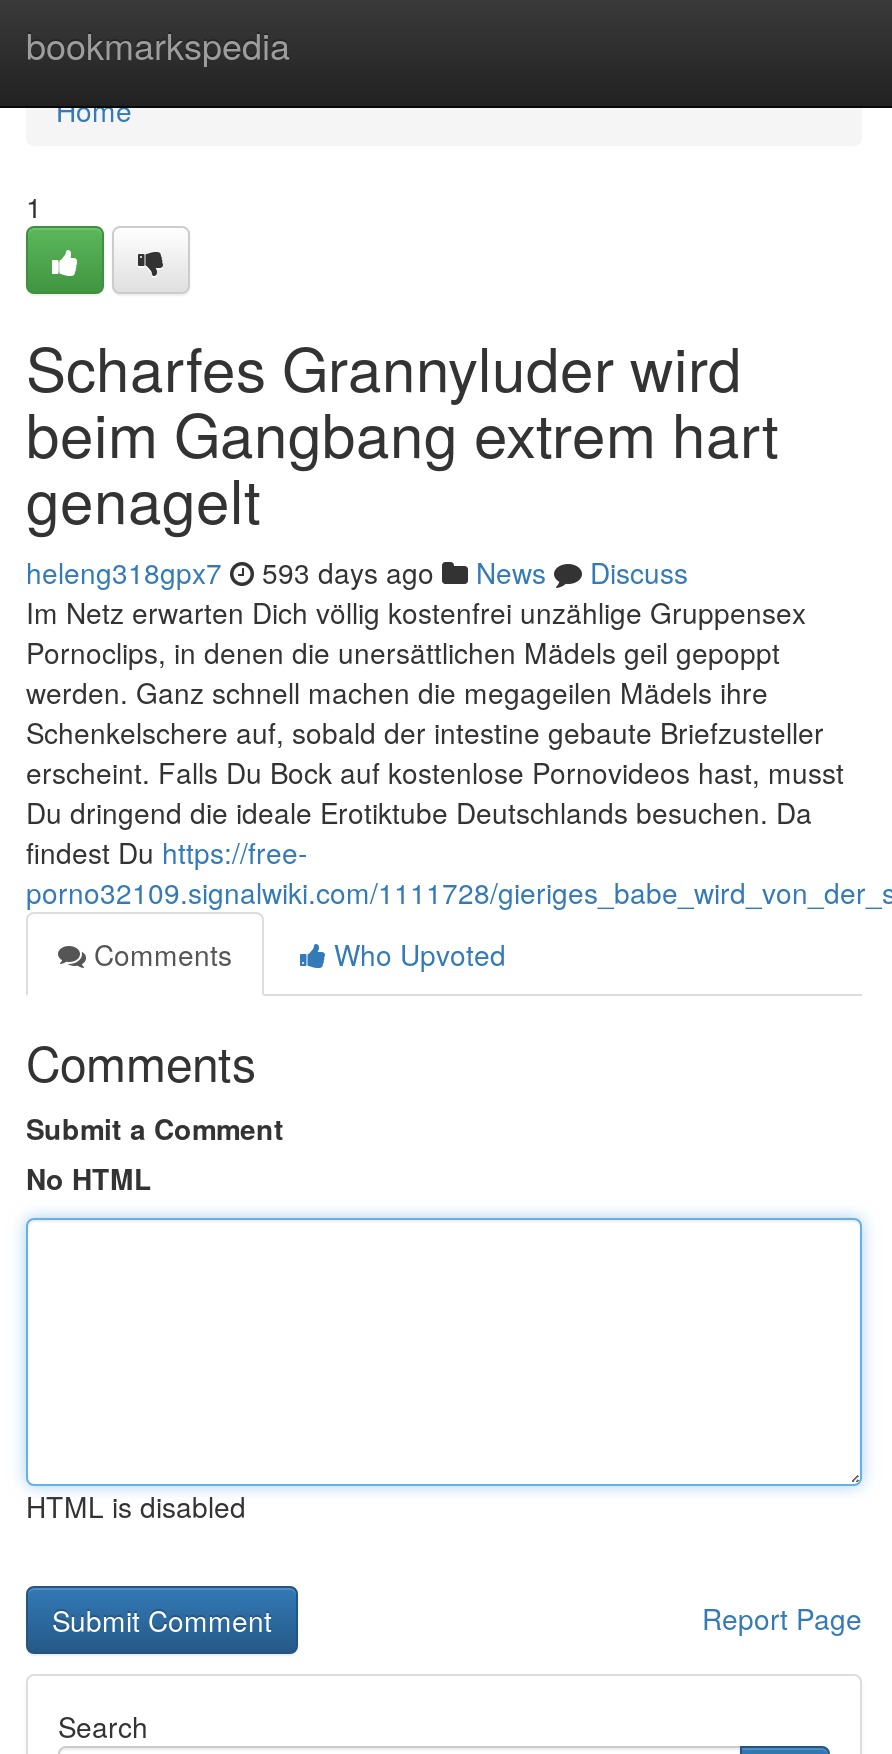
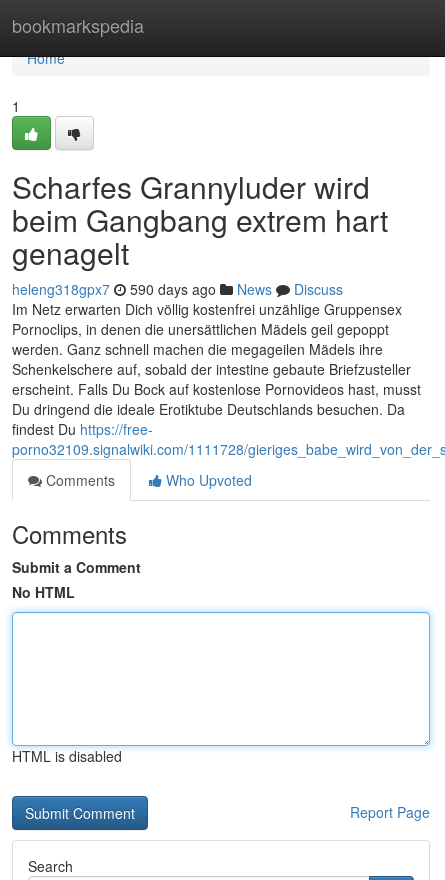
[26,552,688,592] heleng318gpx7 593 days ago News Discuss -> [12,279,343,299] heleng318gpx7 590 days ago News Discuss

